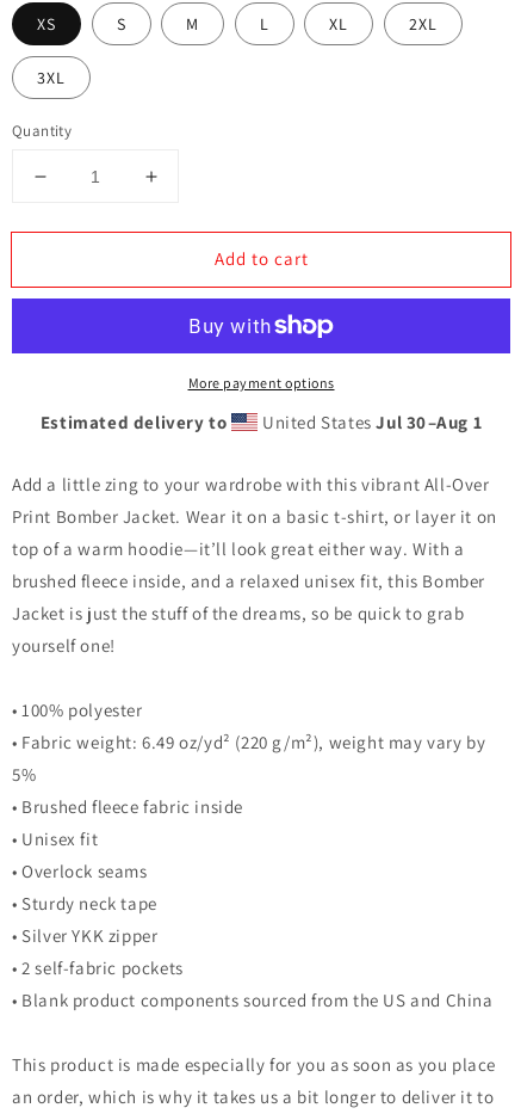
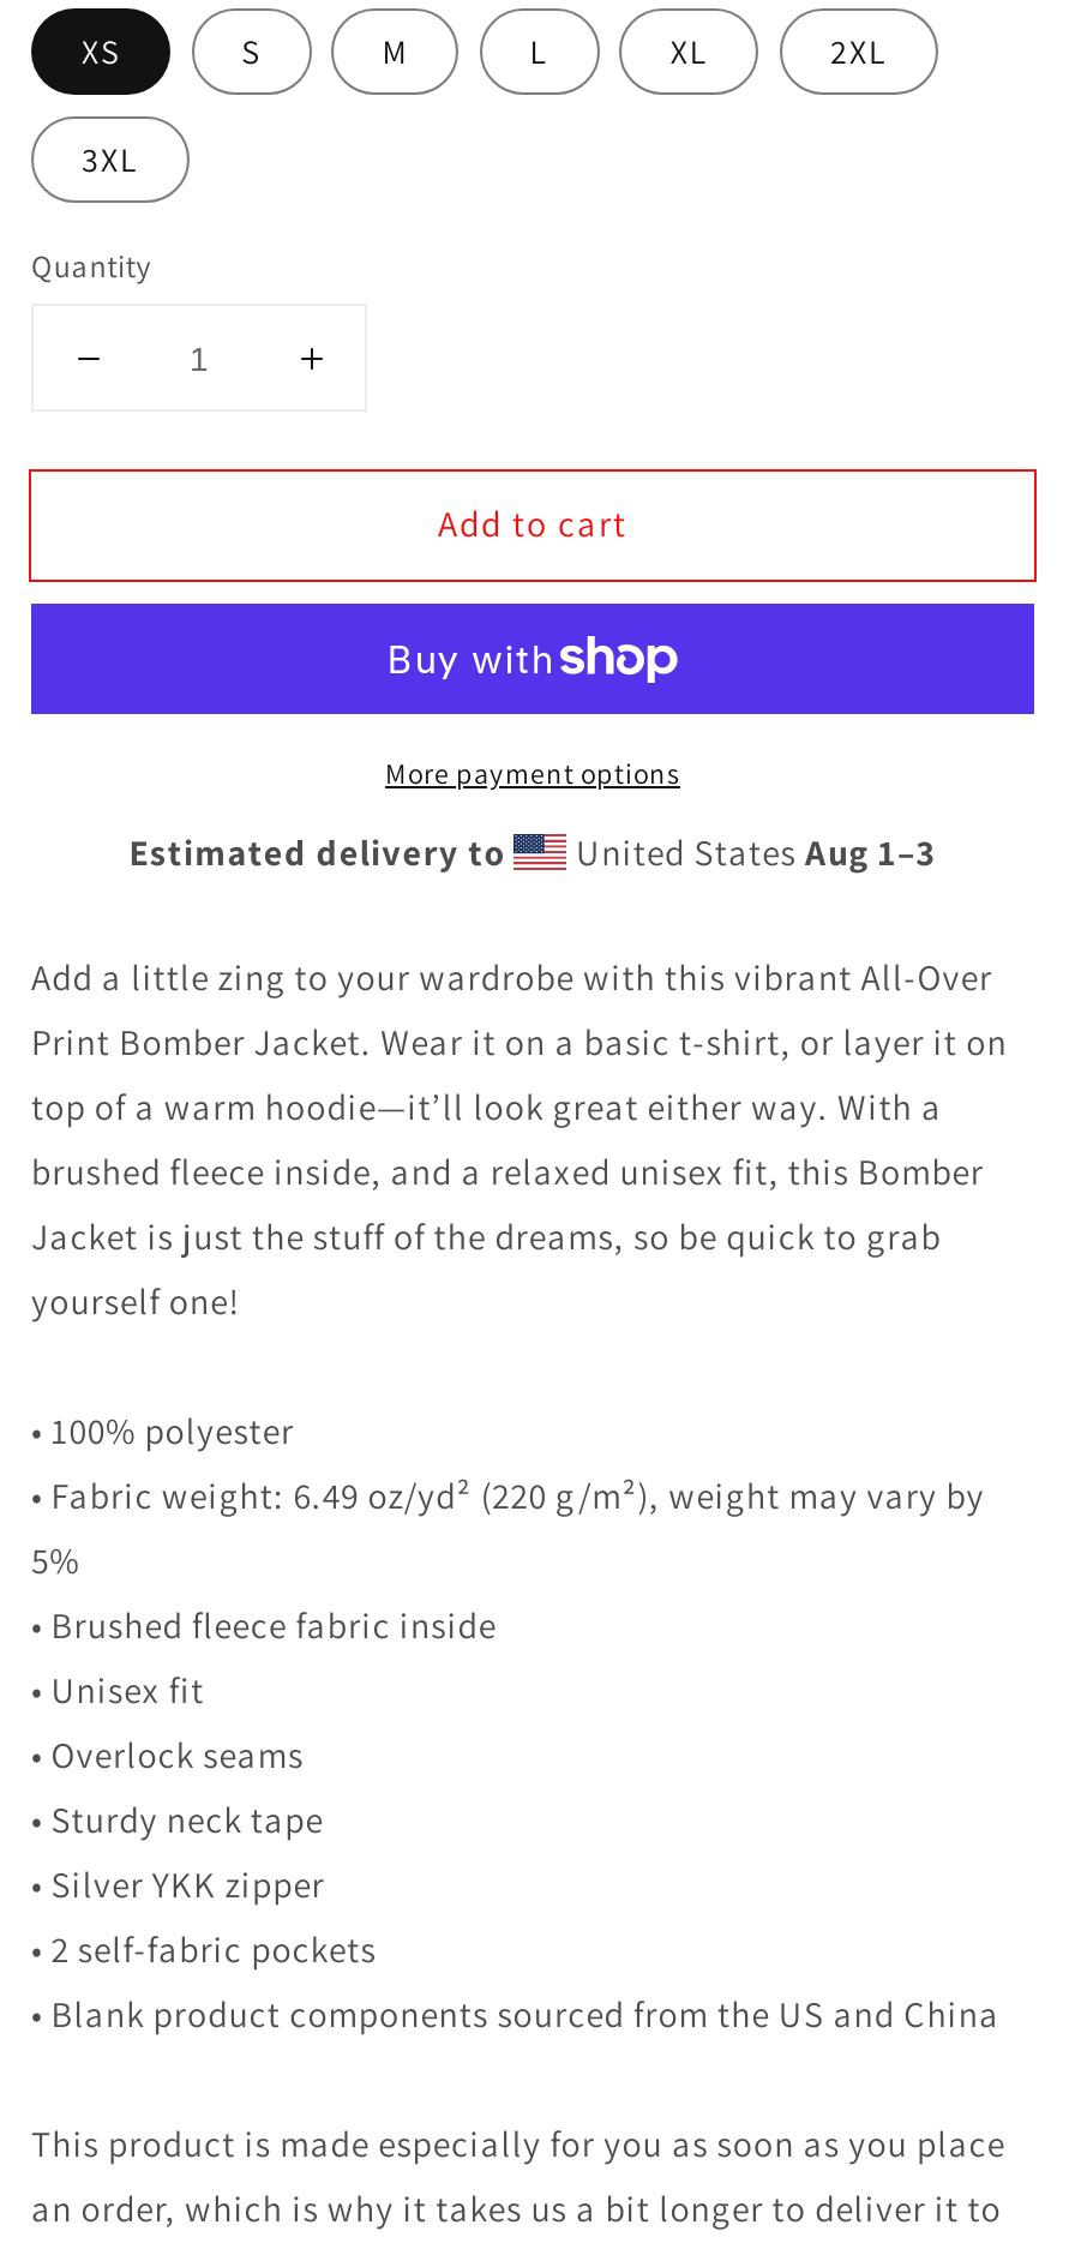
[258,411,482,433] United States Jul 30–Aug 1 -> [567,829,937,875] United States Aug 1–3

